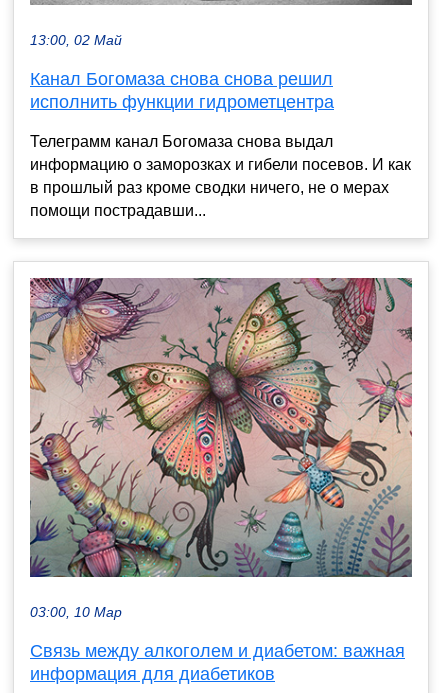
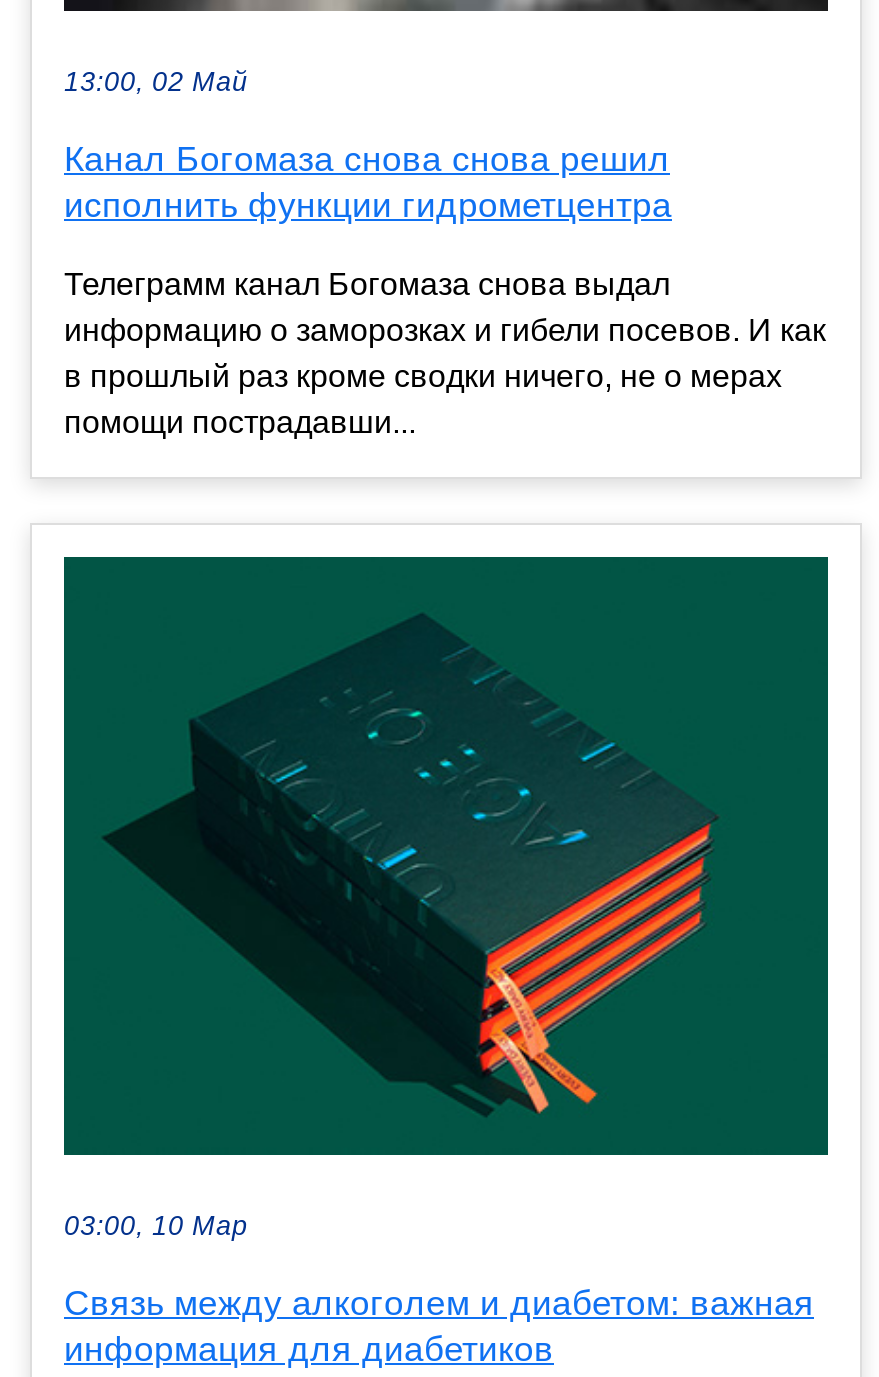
[29,277,413,578] [image] -> [62,554,830,1158] [image]

